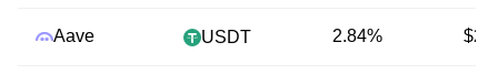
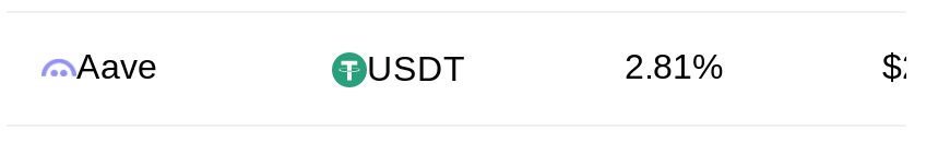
[332,27,382,45] 2.84% -> [625,48,723,85] 2.81%

